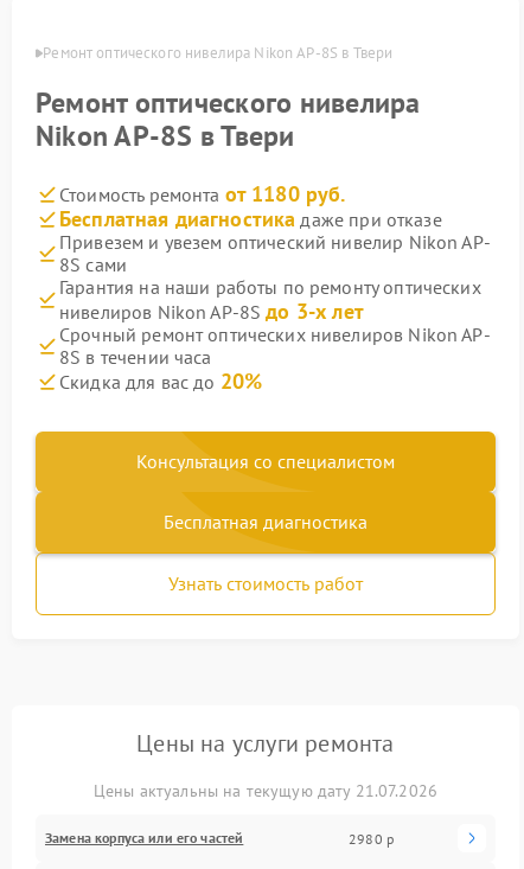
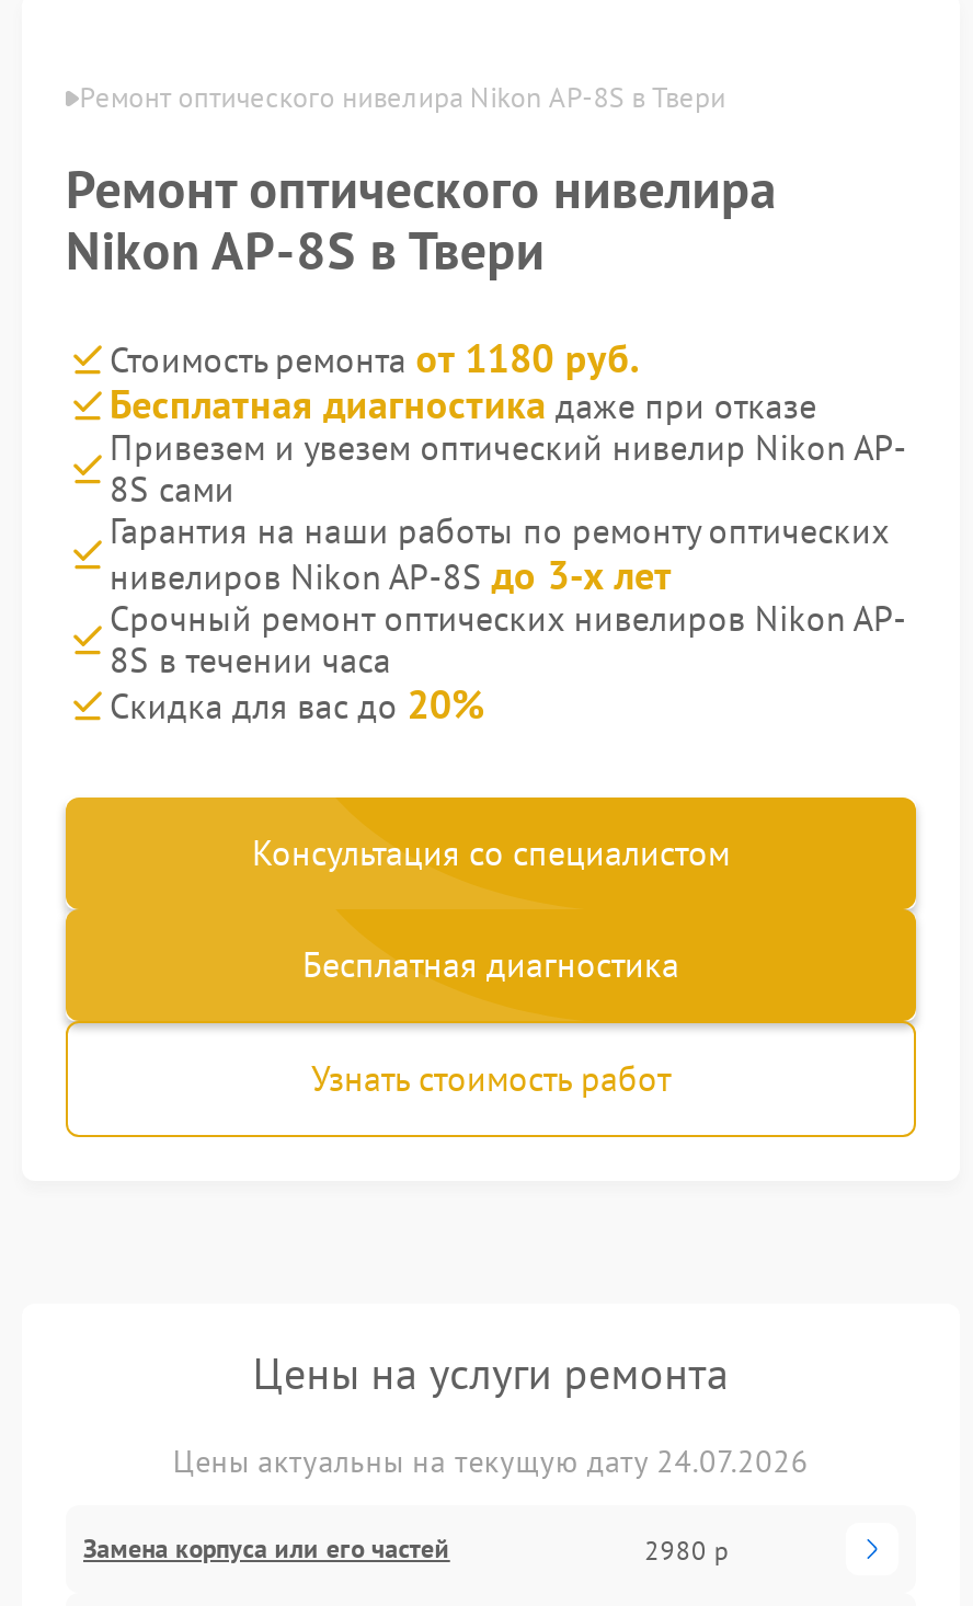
[94,780,438,801] Цены актуальны на текущую дату 21.07.2026 -> [173,1442,809,1481] Цены актуальны на текущую дату 24.07.2026

